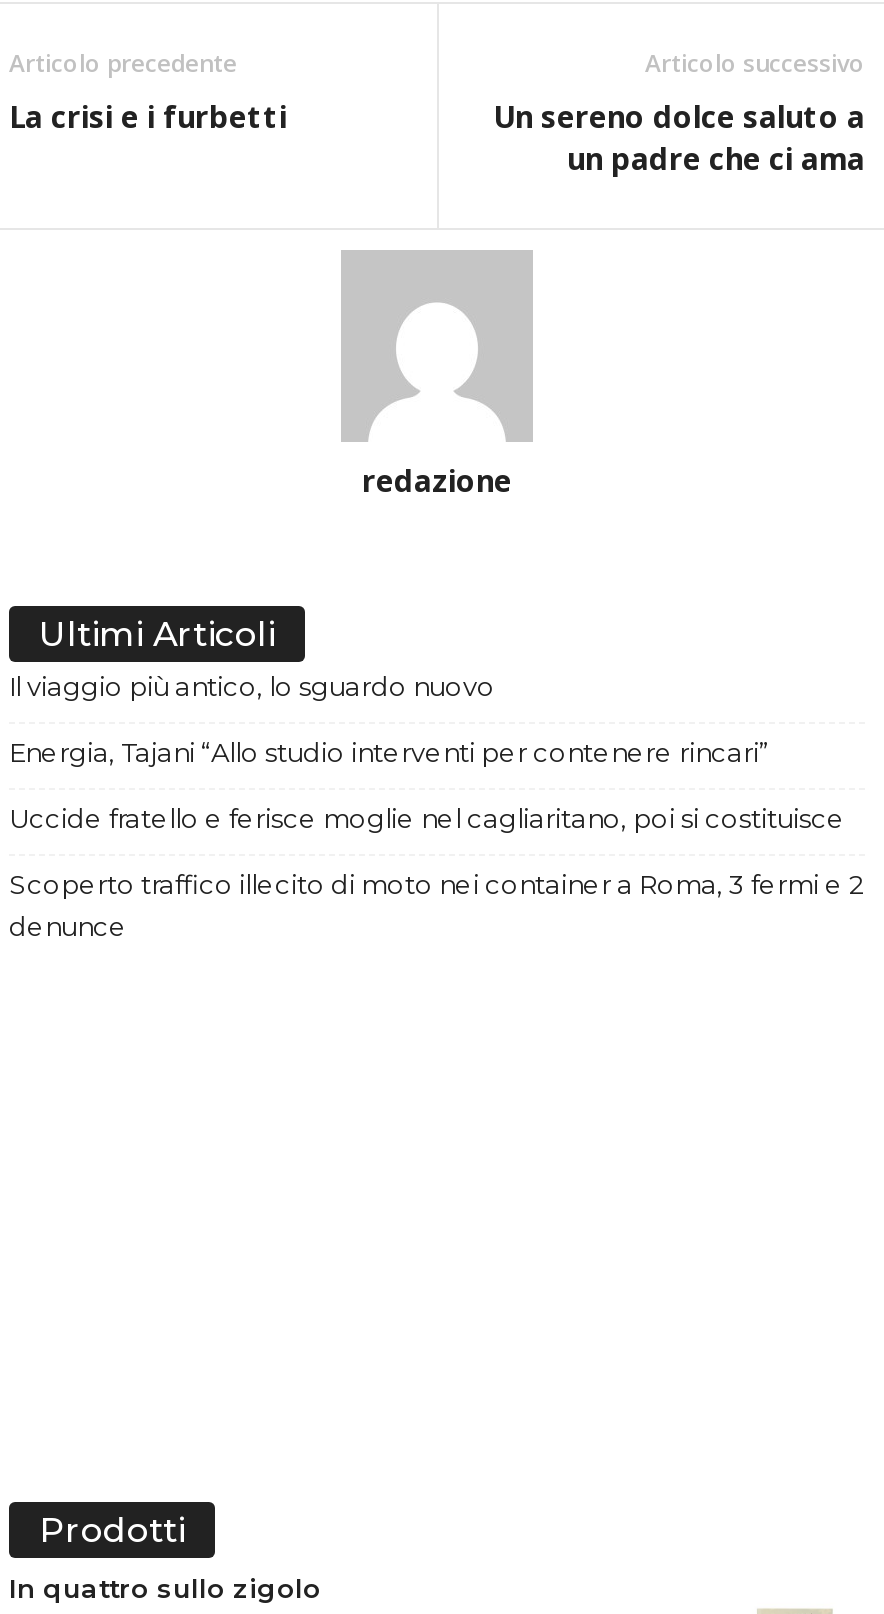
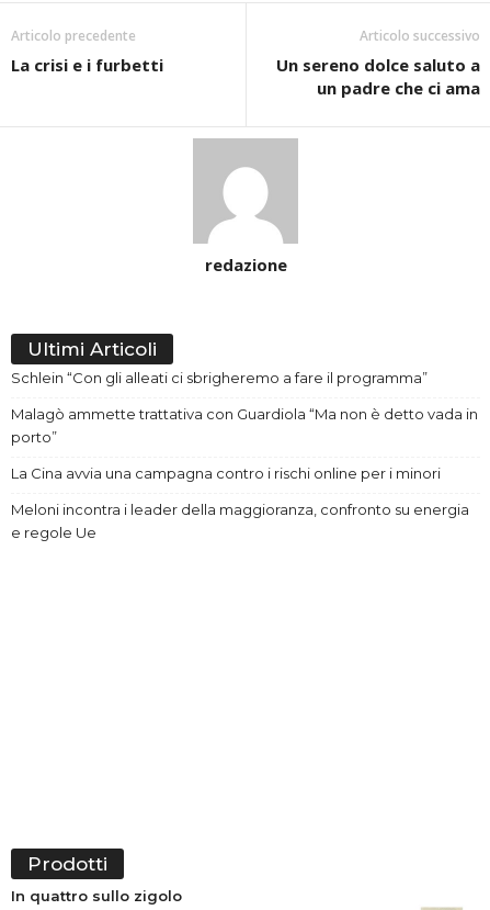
[9,670,495,702] Il viaggio più antico, lo sguardo nuovo -> [11,369,428,386] Schlein “Con gli alleati ci sbrigheremo a fare il programma”
[9,736,769,768] Energia, Tajani “Allo studio interventi per contenere rincari” -> [11,405,478,446] Malagò ammette trattativa con Guardiola “Ma non è detto vada in | porto”
[9,802,845,834] Uccide fratello e ferisce moglie nel cagliaritano, poi si costituisce -> [11,464,441,482] La Cina avvia una campagna contro i rischi online per i minori
[9,868,863,942] Scoperto traffico illecito di moto nei container a Roma, 3 fermi e 2 | denunce -> [11,501,469,541] Meloni incontra i leader della maggioranza, confronto su energia | e regole Ue

